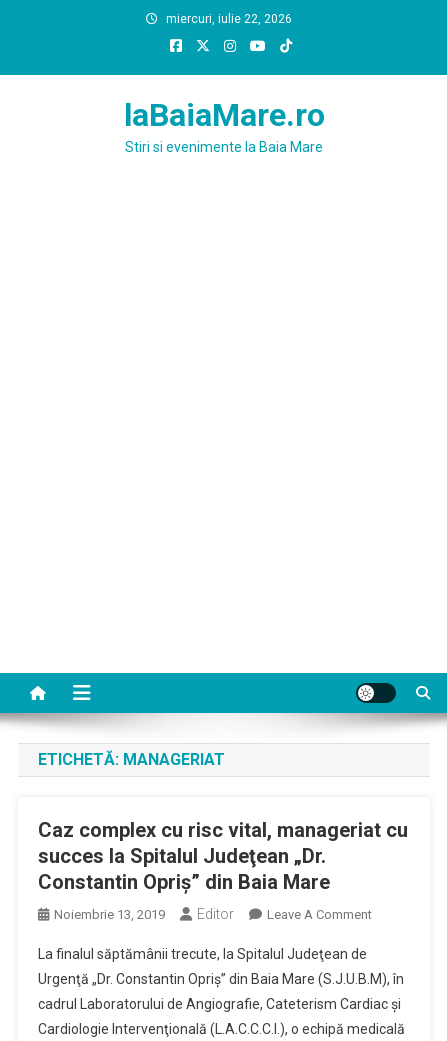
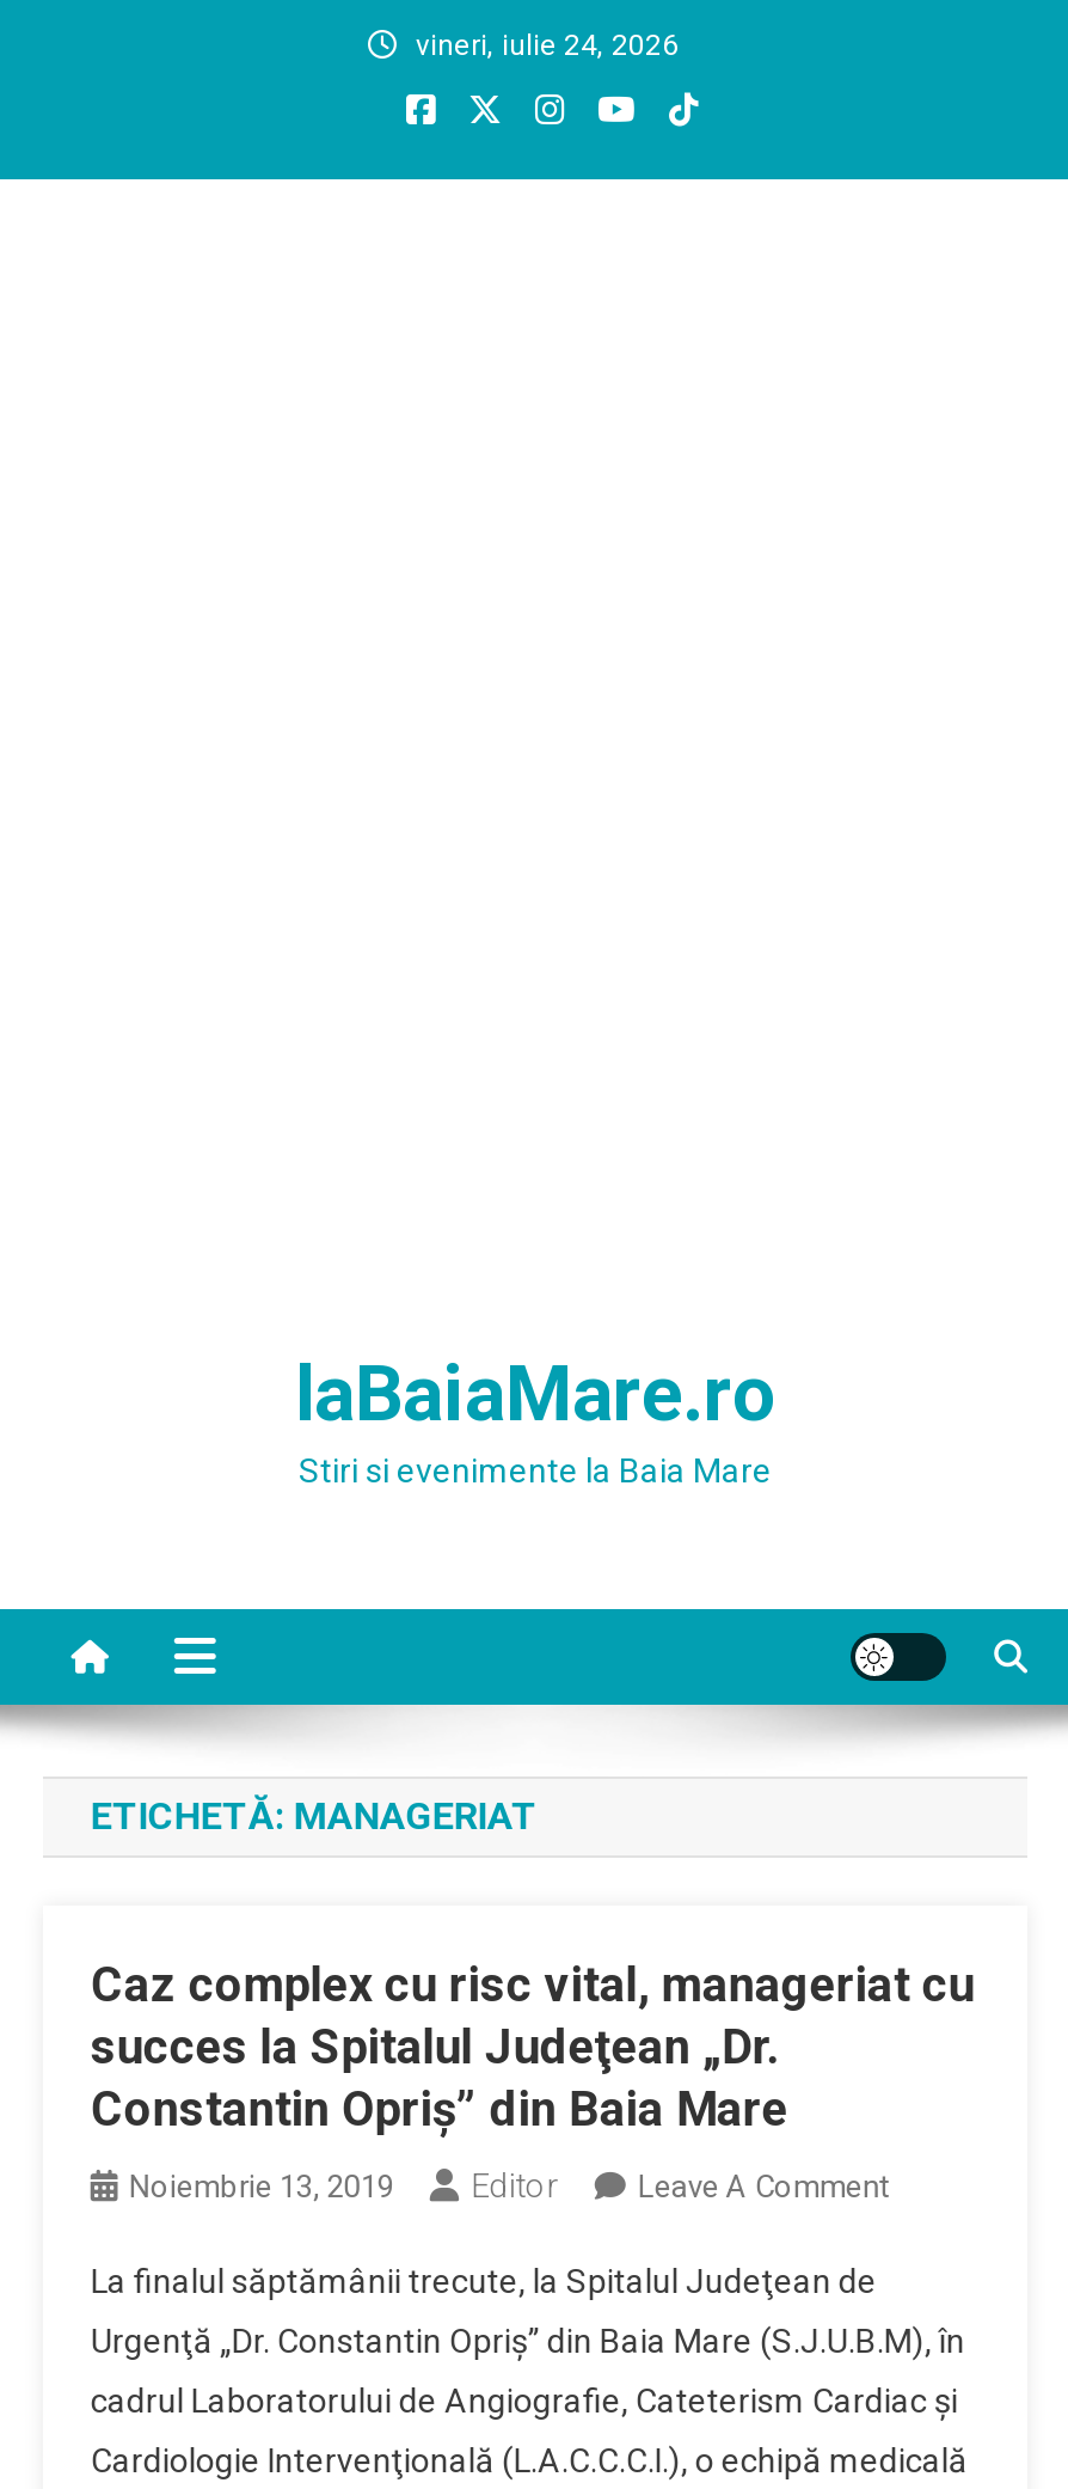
[166,12,292,26] miercuri, iulie 22, 2026 -> [416,29,679,62] vineri, iulie 24, 2026
moved [123,96,324,155] -> [295,1349,775,1490]: laBaiaMare.ro | Stiri si evenimente la Baia Mare

